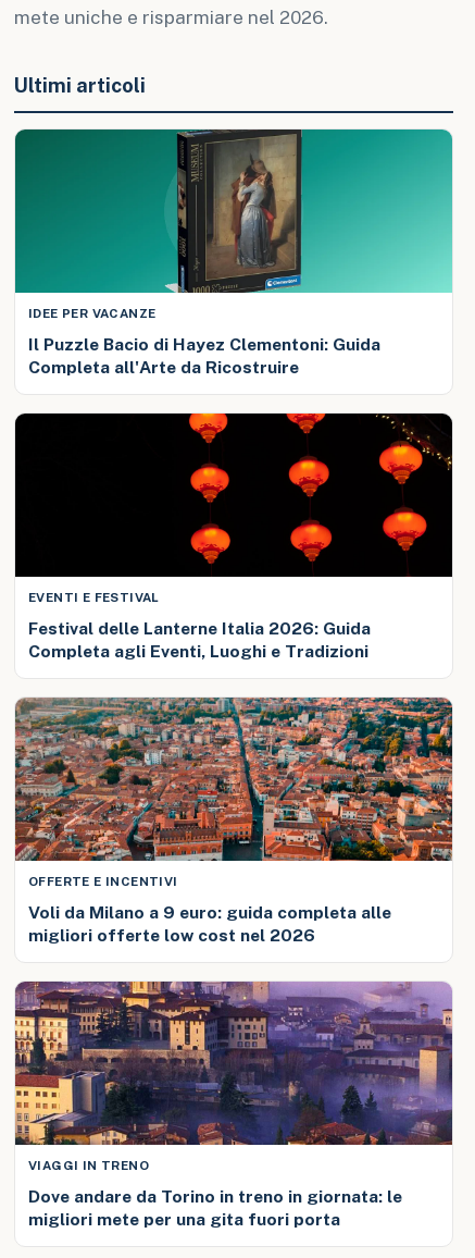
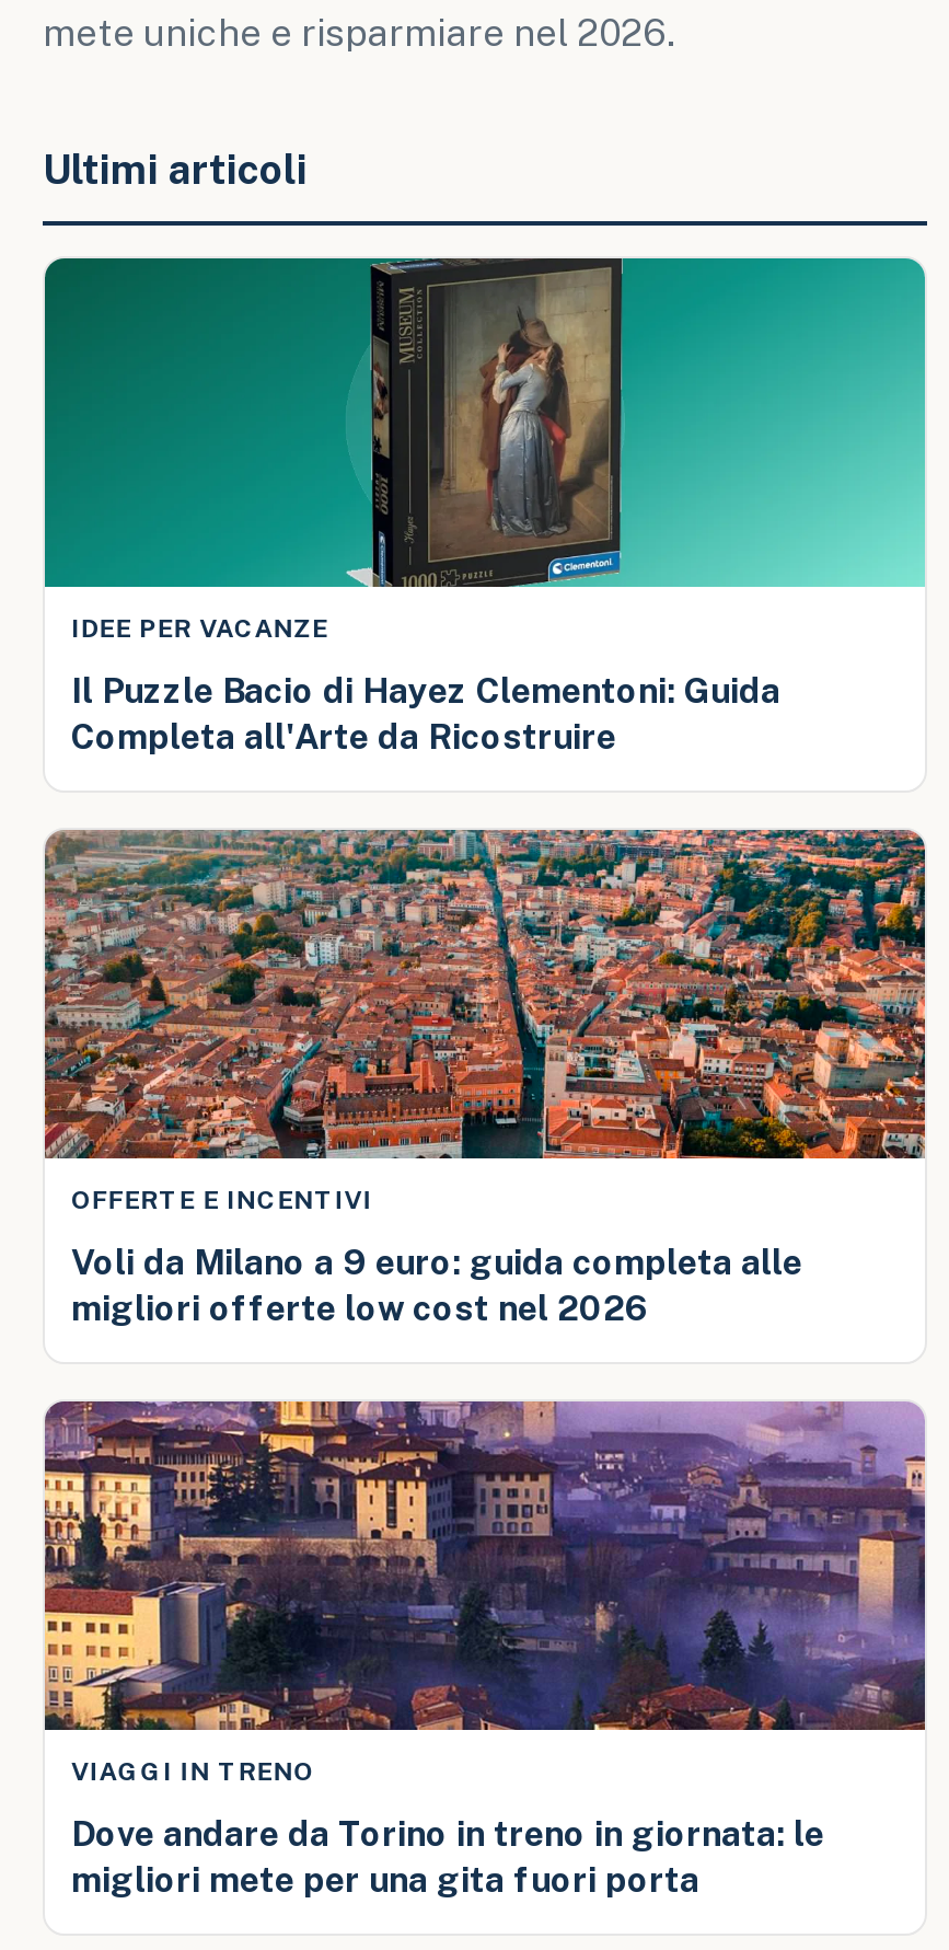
[14,412,453,662] [image] | EVENTI E FESTIVAL | Festival delle Lanterne Italia 2026: Guida | Completa agli Eventi, Luoghi e Tradizioni -> none

